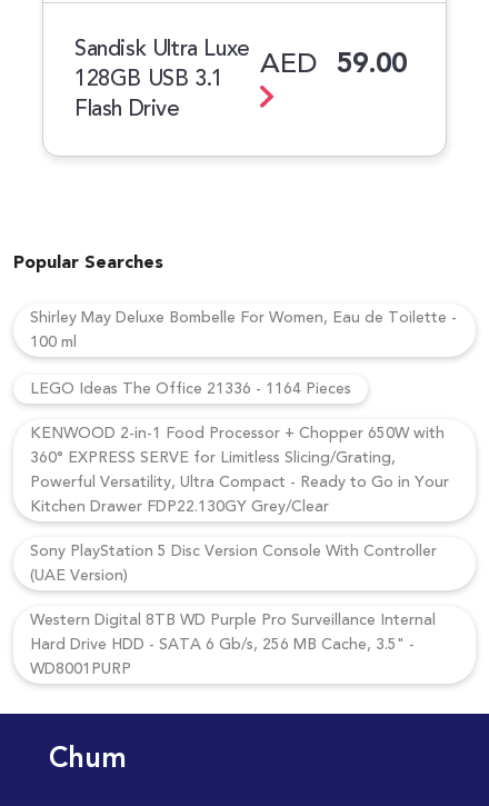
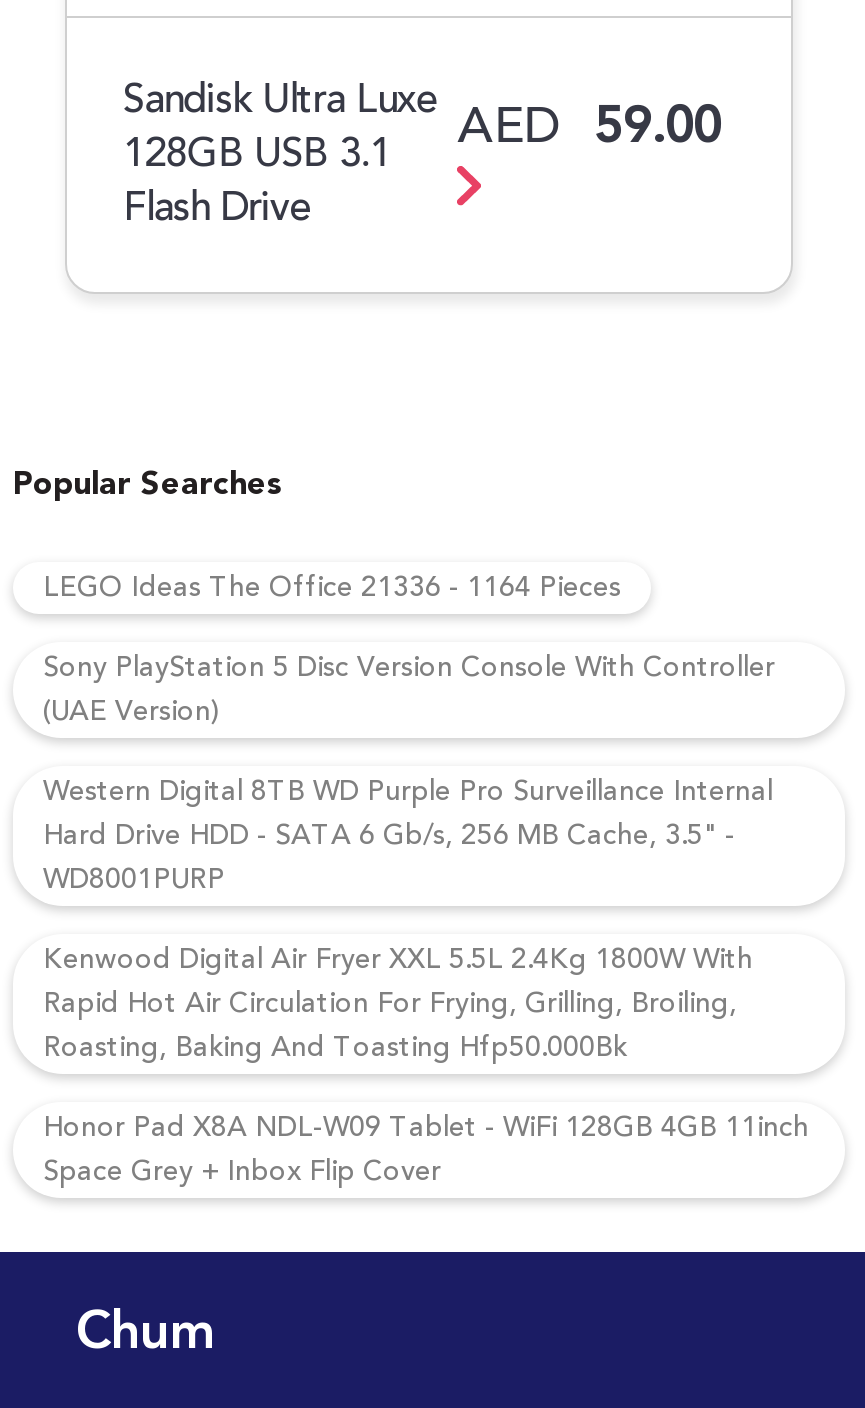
[30,306,457,355] Shirley May Deluxe Bombelle For Women, Eau de Toilette - | 100 ml -> none
moved [30,377,351,401] -> [43,566,621,610]: LEGO Ideas The Office 21336 - 1164 Pieces
[30,421,449,519] KENWOOD 2-in-1 Food Processor + Chopper 650W with | 360° EXPRESS SERVE for Limitless Slicing/Grating, | Powerful Versatility, Ultra Compact - Ready to Go in Your | Kitchen Drawer FDP22.130GY Grey/Clear -> none
moved [30,539,437,682] -> [43,646,775,902]: Sony PlayStation 5 Disc Version Console With Controller | (UAE Version) | Western Digital 8TB WD Purple Pro Surveillance Internal | Hard Drive HDD - SATA 6 Gb/s, 256 MB Cache, 3.5" - | WD8001PURP
none -> [43,938,809,1194] Kenwood Digital Air Fryer XXL 5.5L 2.4Kg 1800W With | Rapid Hot Air Circulation For Frying, Grilling, Broiling, | Roasting, Baking And Toasting Hfp50.000Bk | Honor Pad X8A NDL-W09 Tablet - WiFi 128GB 4GB 11inch | Space Grey + Inbox Flip Cover

